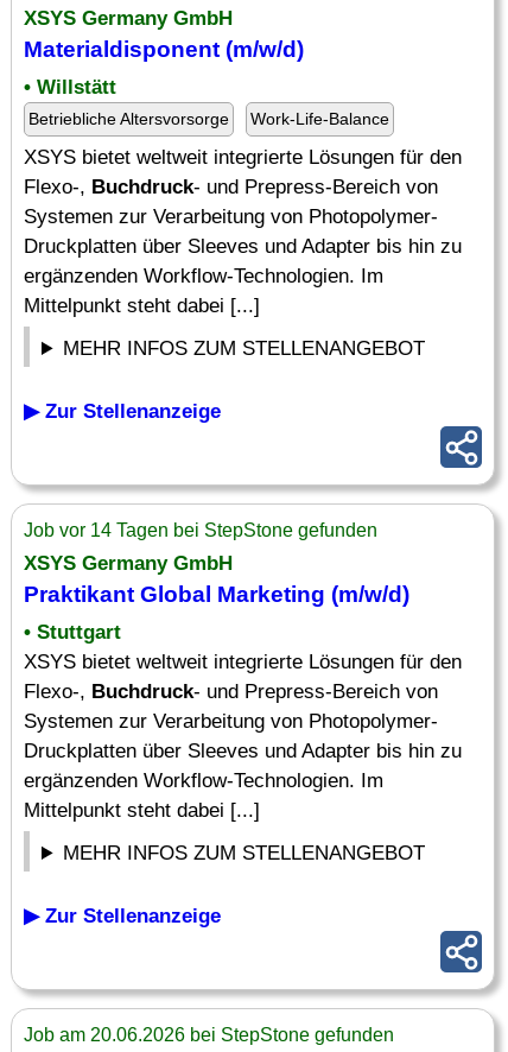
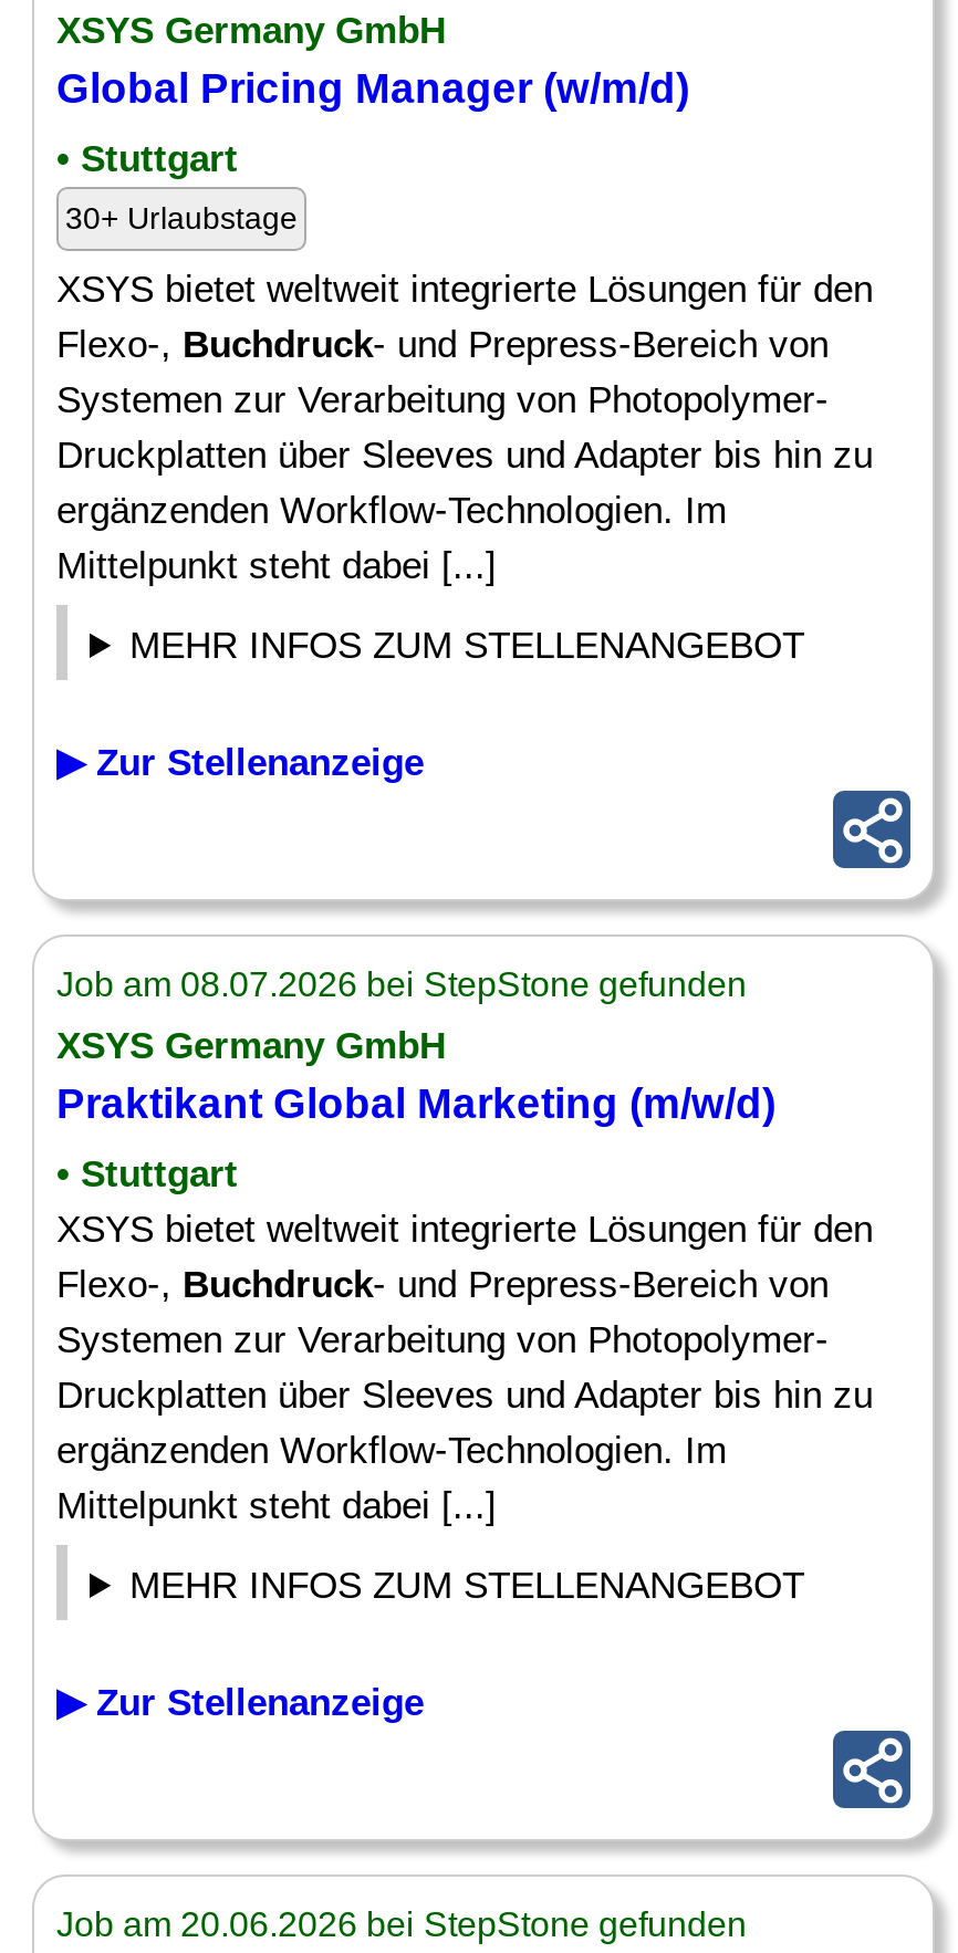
[24,37,304,62] Materialdisponent (m/w/d) -> [56,65,689,112] Global Pricing Manager (w/m/d)
[24,76,116,99] • Willstätt -> [56,138,238,180] • Stuttgart
[28,109,389,128] Betriebliche Altersvorsorge | Work-Life-Balance -> [65,200,298,236] 30+ Urlaubstage
[24,520,377,540] Job vor 14 Tagen bei StepStone gefunden -> [56,965,747,1003] Job am 08.07.2026 bei StepStone gefunden

